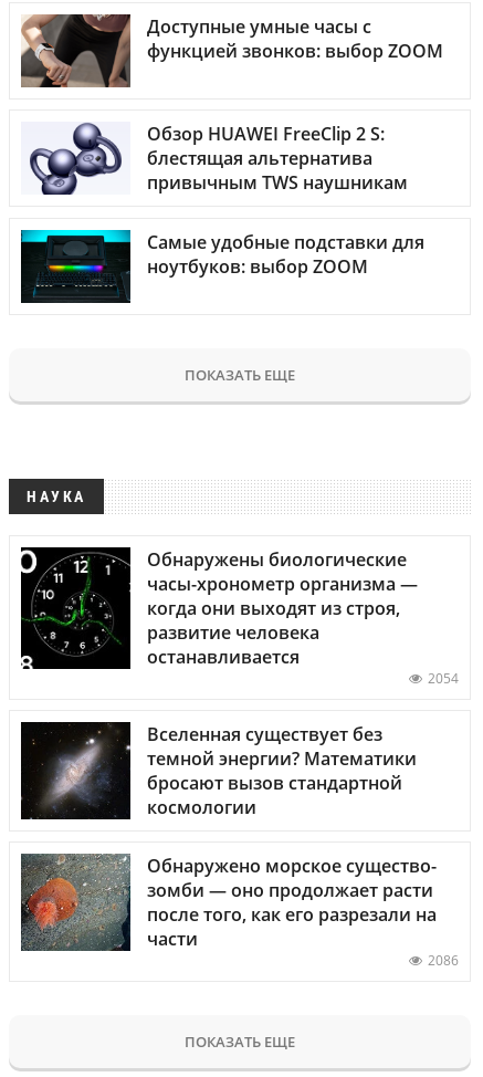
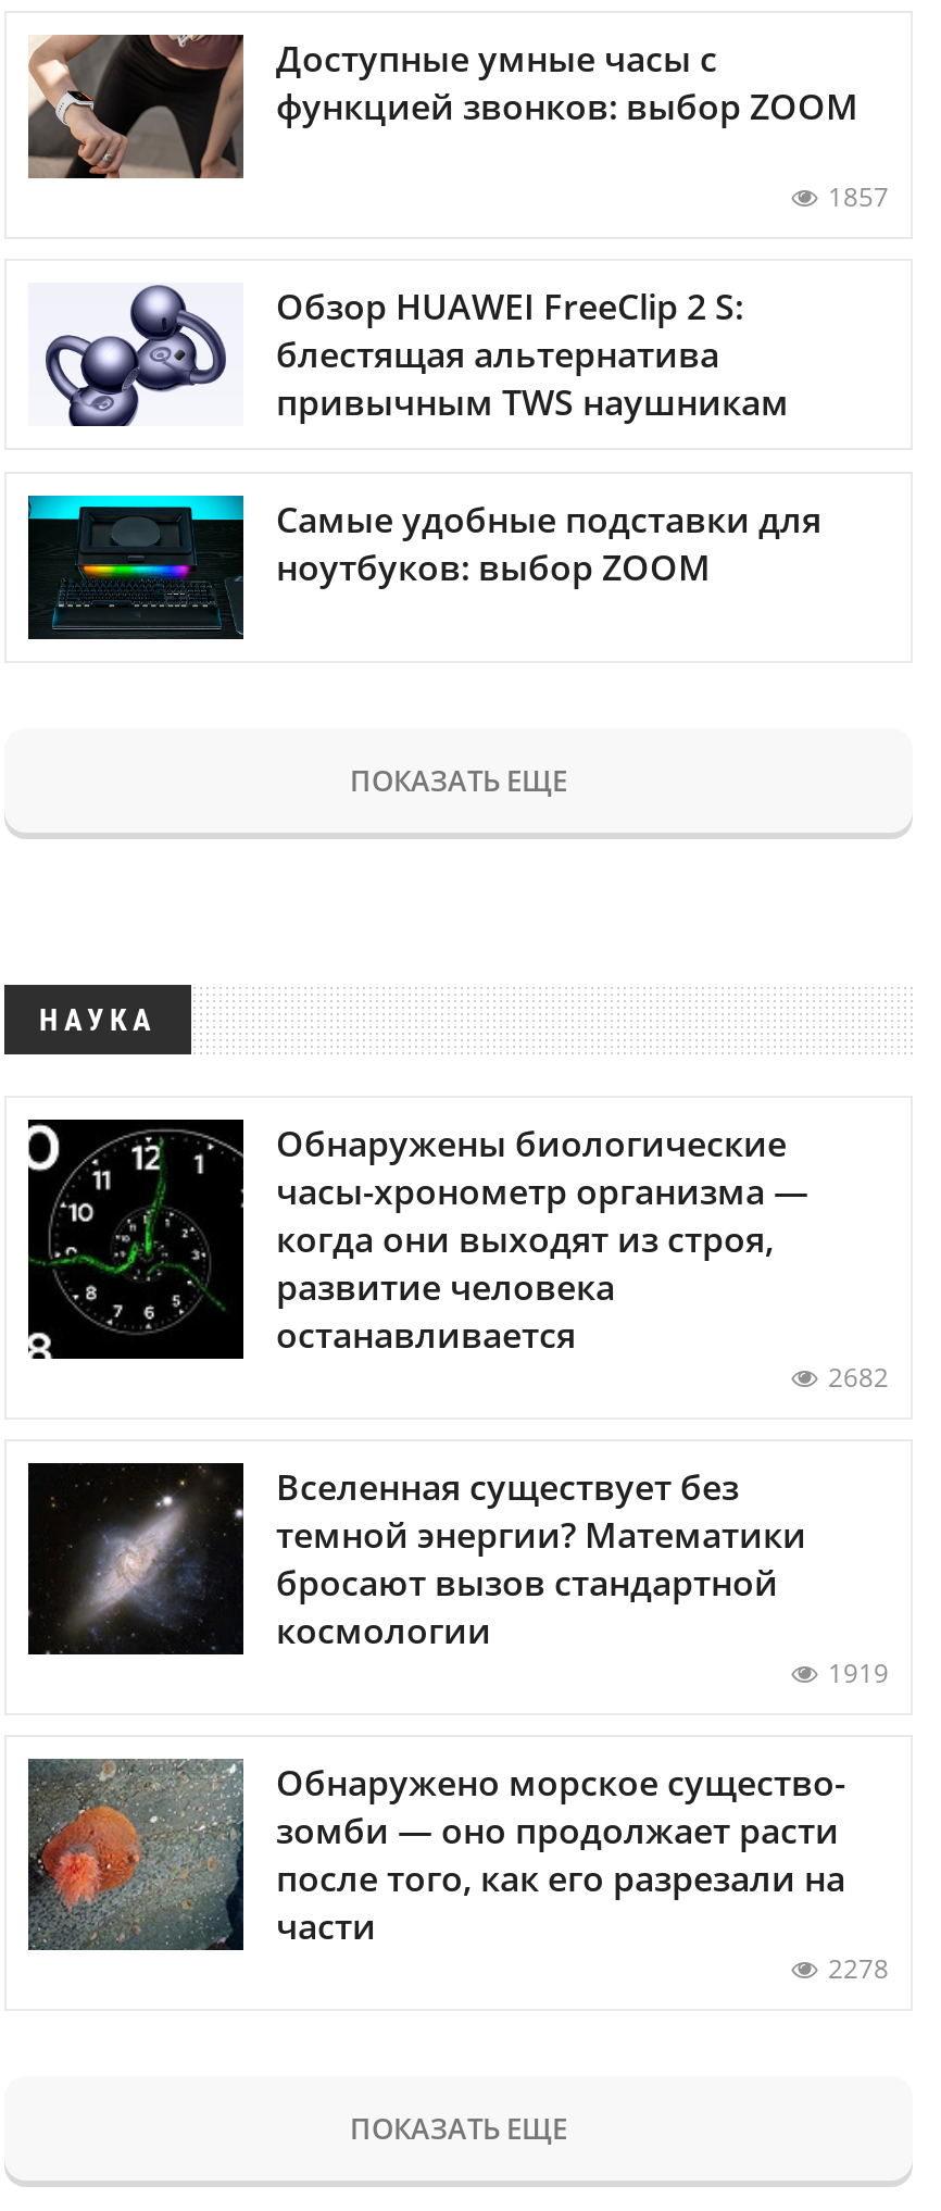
none -> [828,179,889,216] 1857
[428,669,459,687] 2054 -> [828,1358,889,1395] 2682
none -> [828,1654,889,1691] 1919
[428,951,459,970] 2086 -> [828,1950,889,1987] 2278

